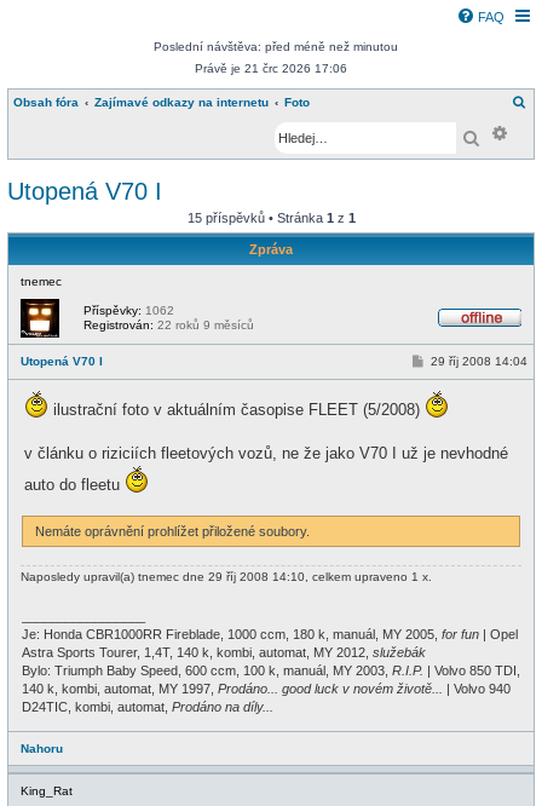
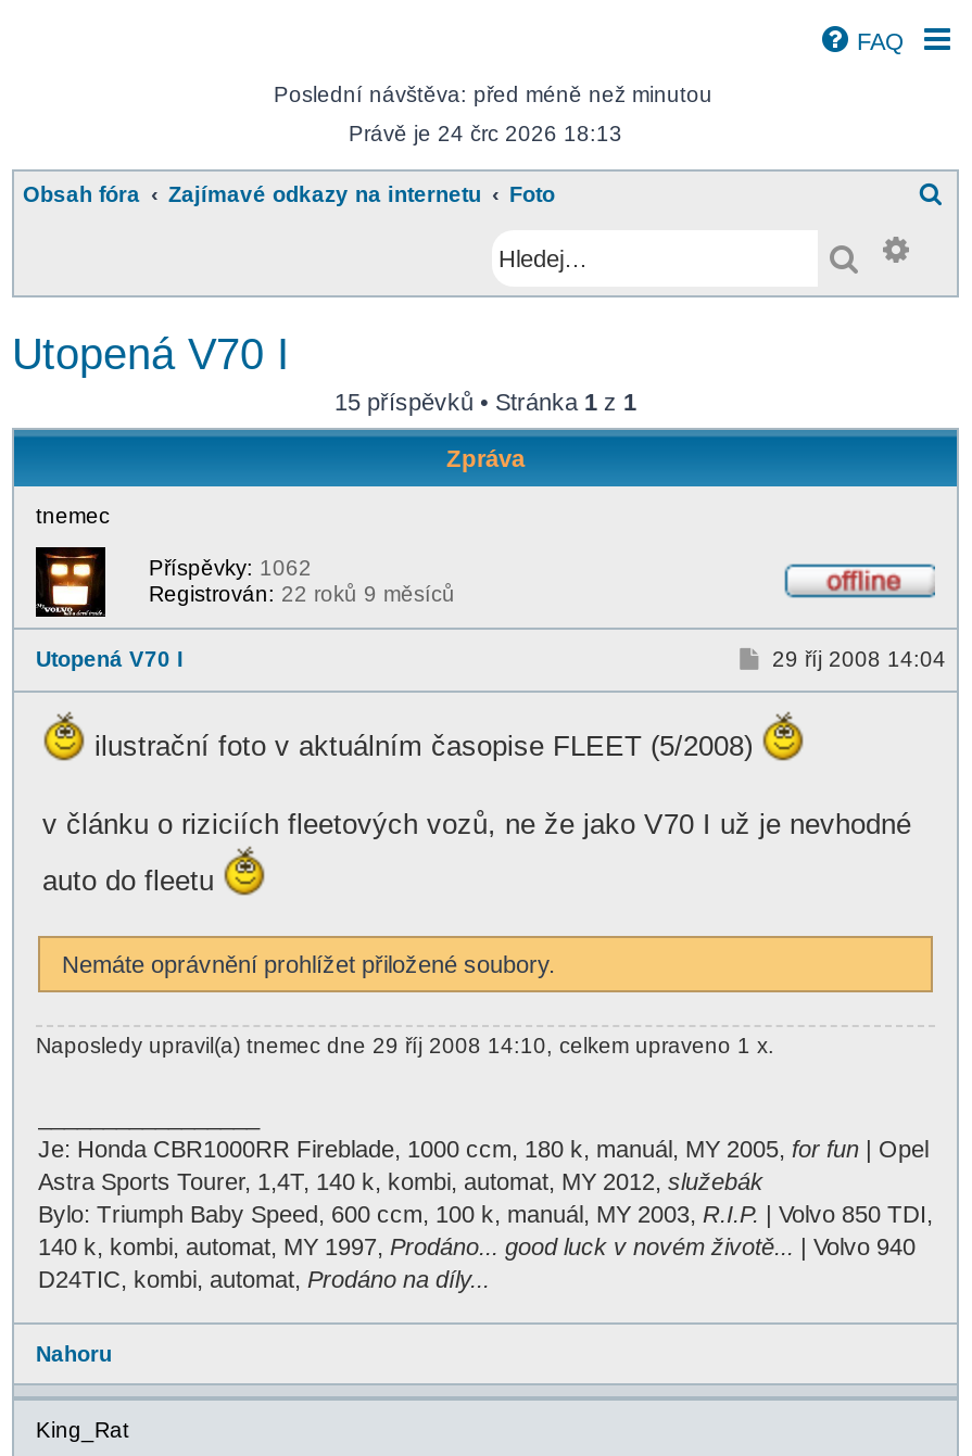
[195,62,347,75] Právě je 21 črc 2026 17:06 -> [349,122,622,145] Právě je 24 črc 2026 18:13

